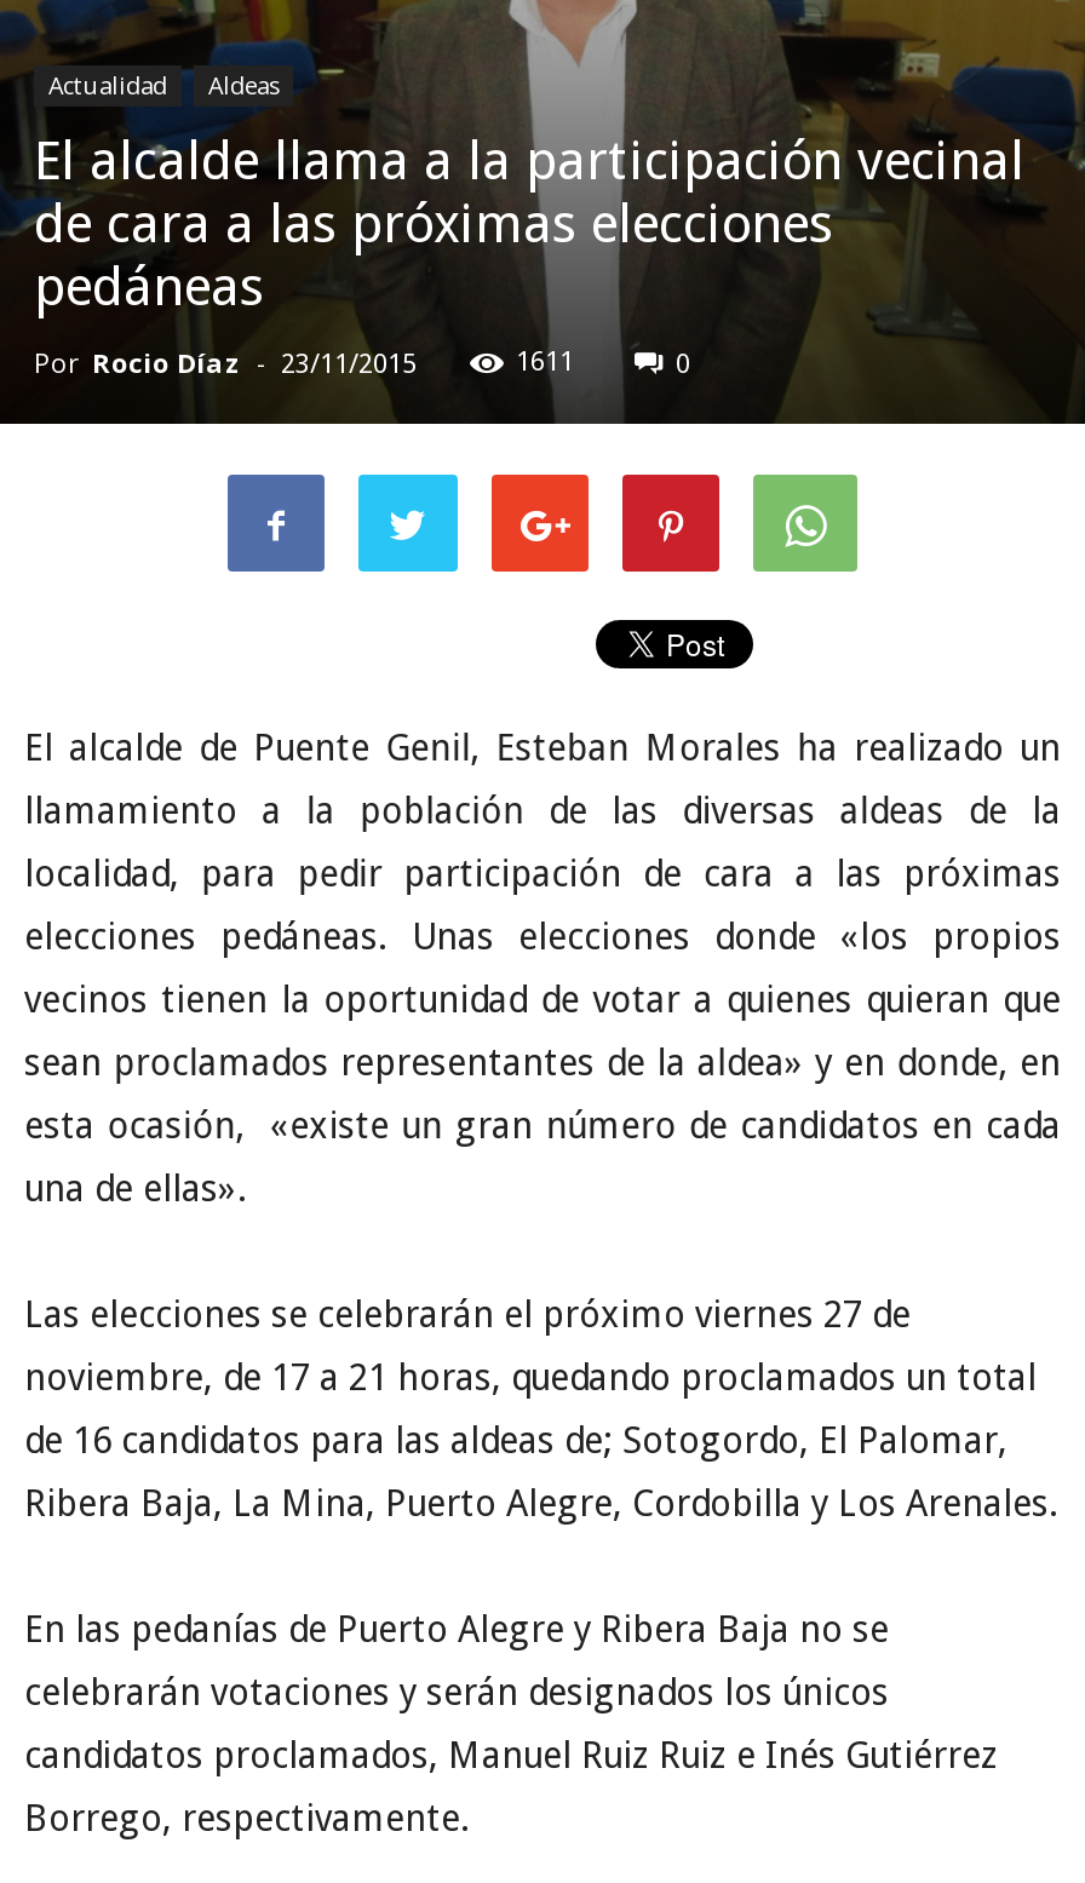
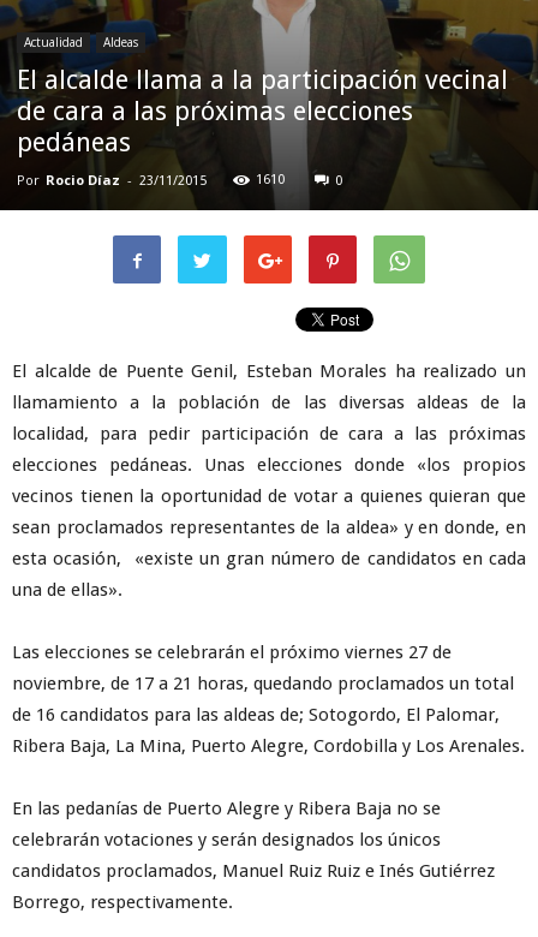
[516,346,574,377] 1611 -> [256,171,285,187] 1610

